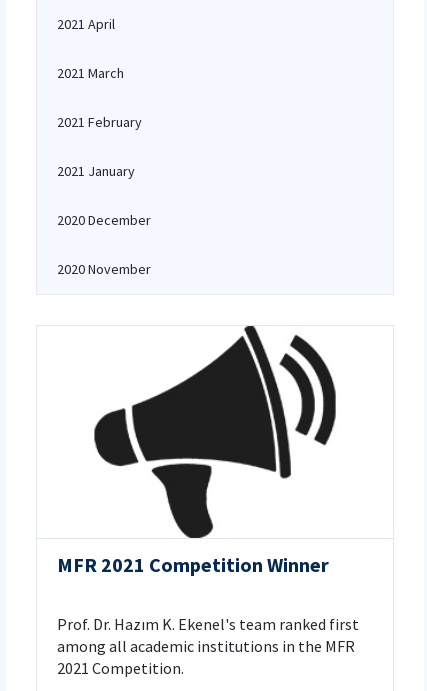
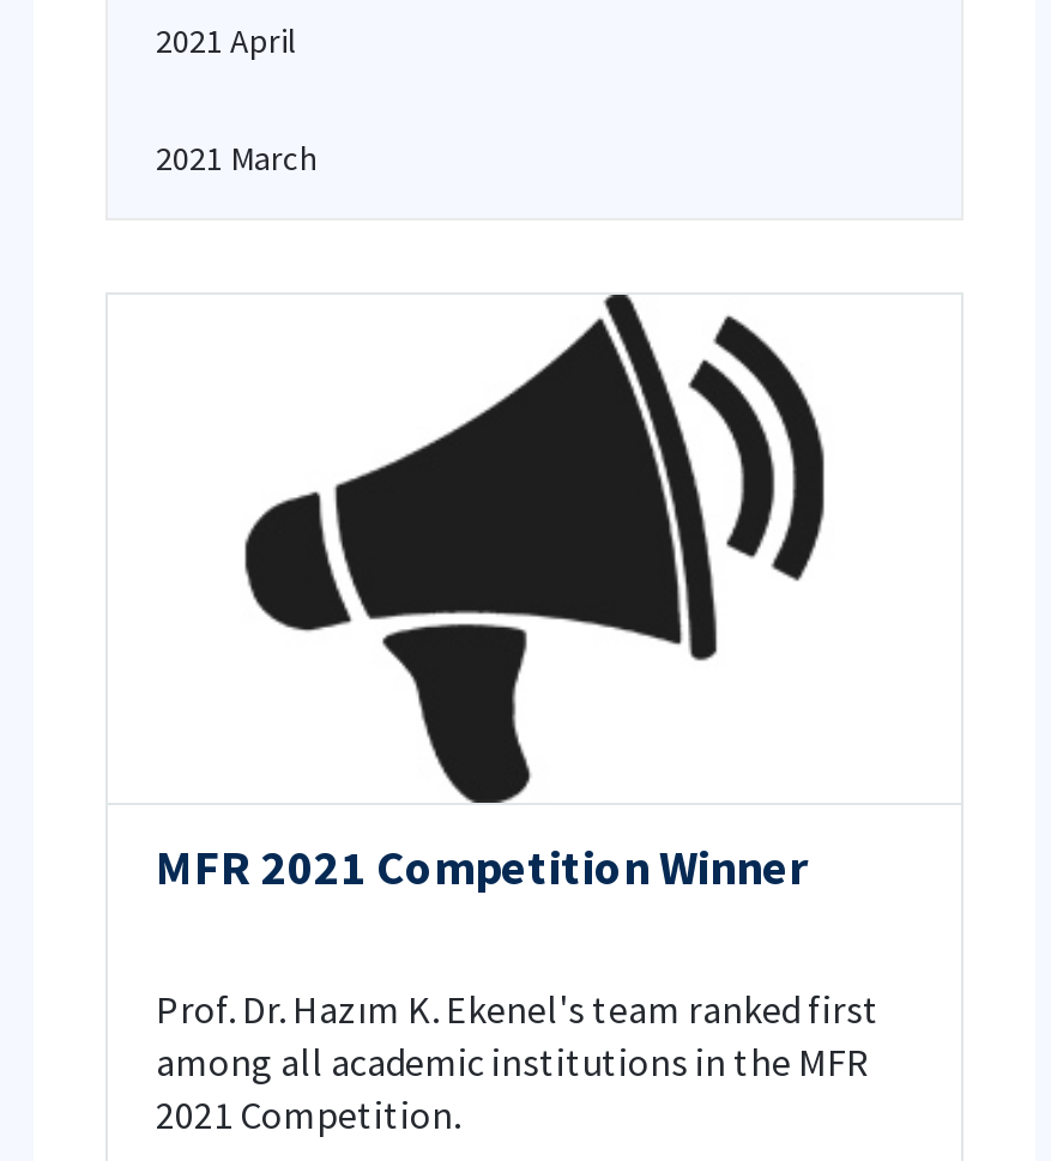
[57,113,151,278] 2021 February | 2021 January | 2020 December | 2020 November -> none

